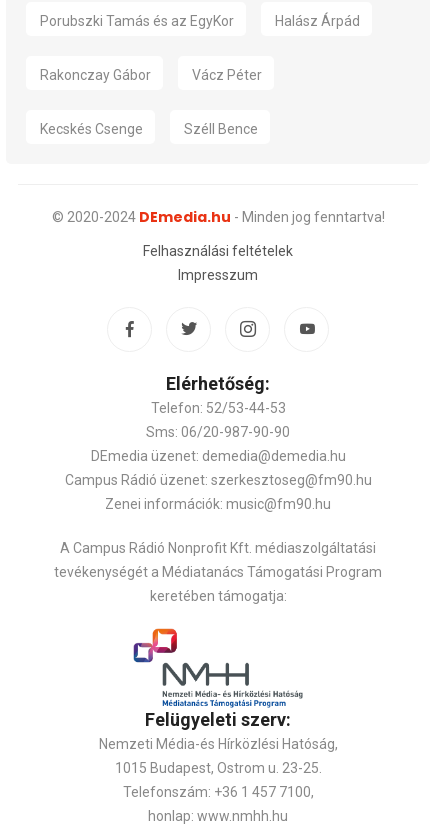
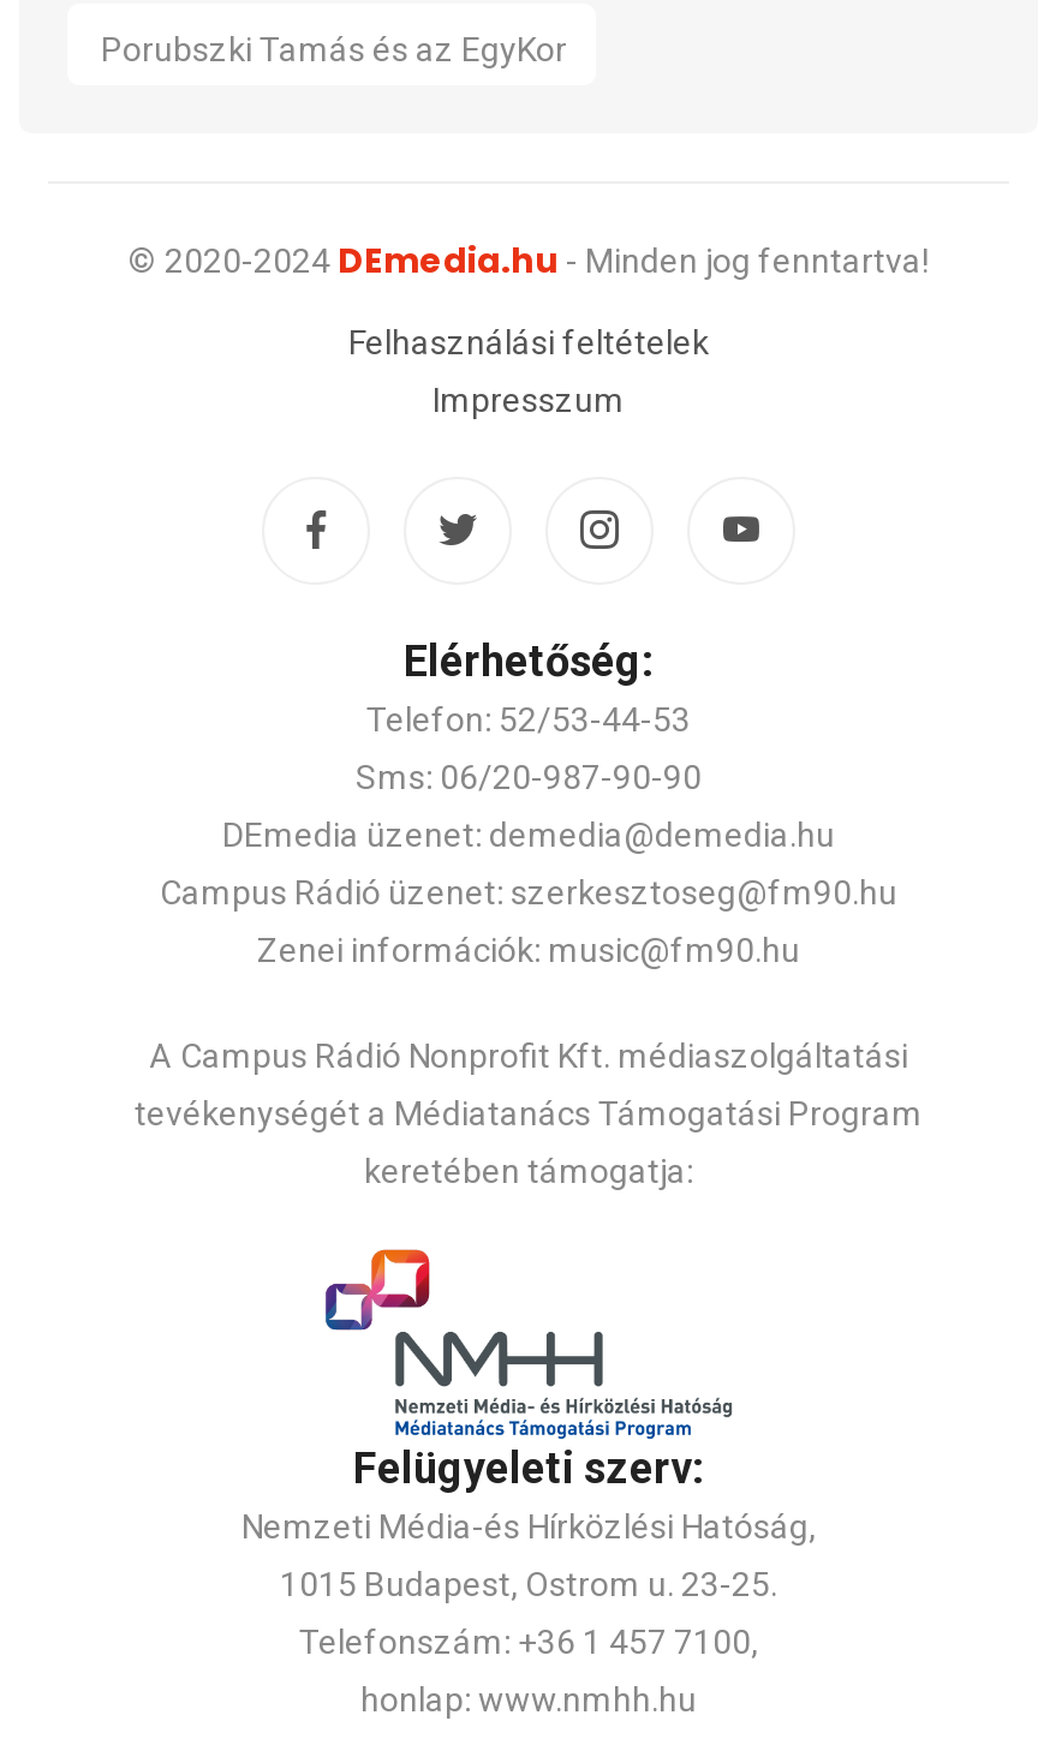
[40,13,360,137] Halász Árpád | Rakonczay Gábor | Vácz Péter | Kecskés Csenge | Széll Bence -> none

